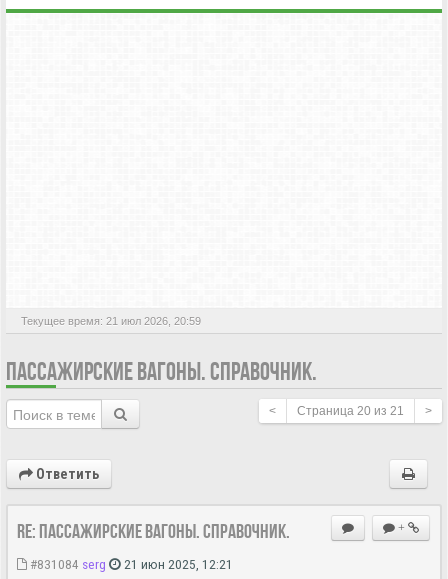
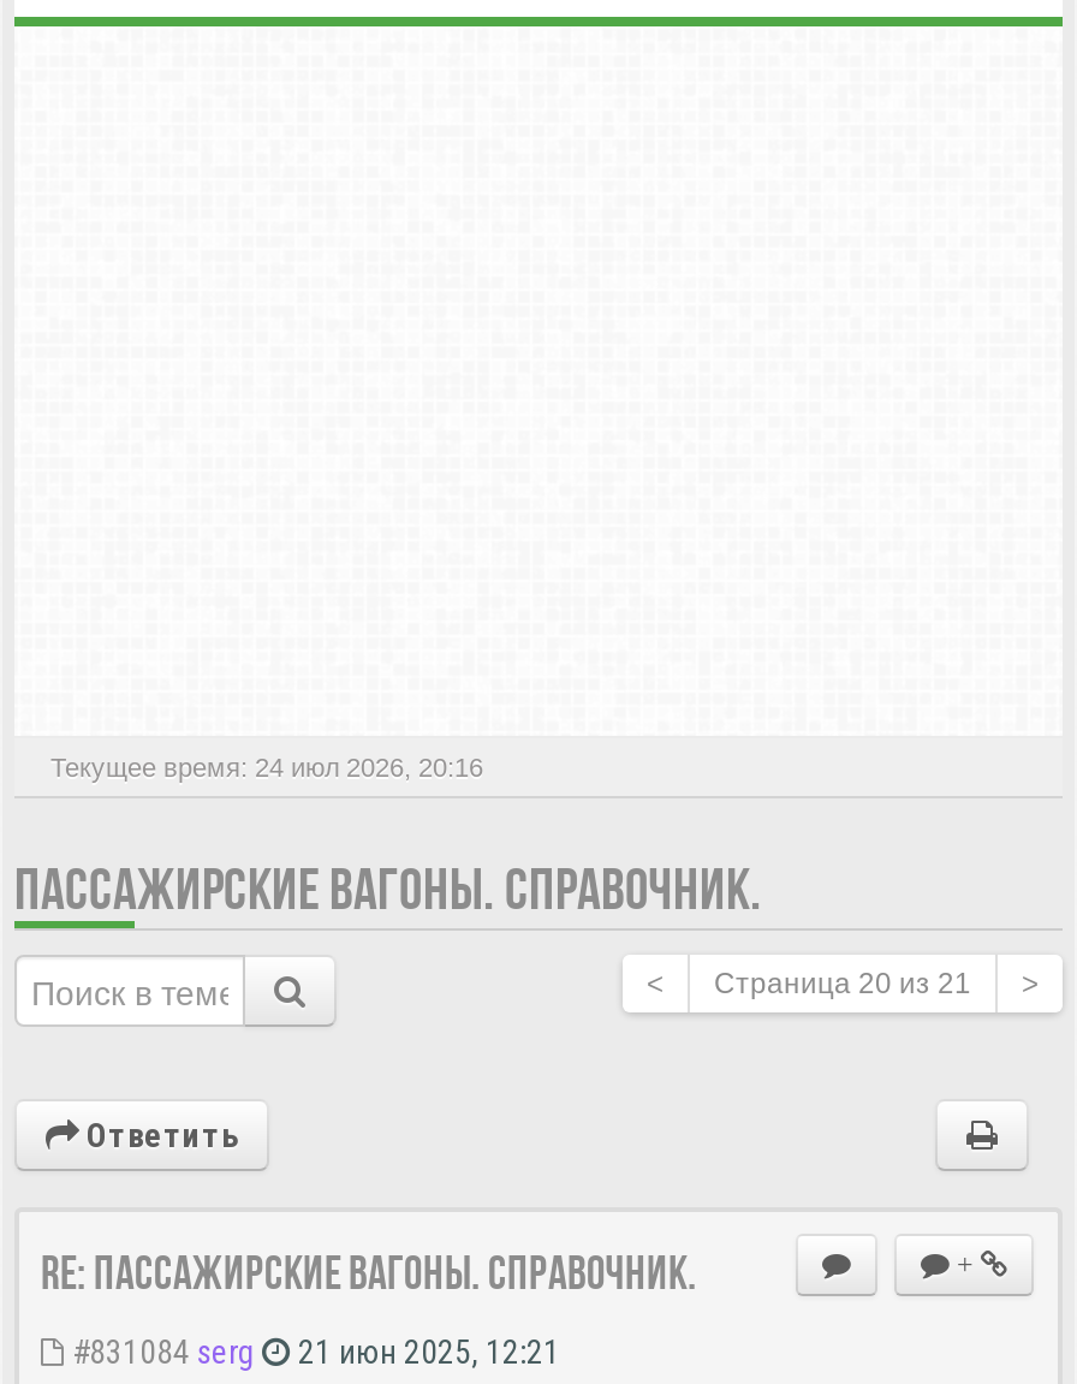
[21,315,201,327] Текущее время: 21 июл 2026, 20:59 -> [50,753,483,782] Текущее время: 24 июл 2026, 20:16

